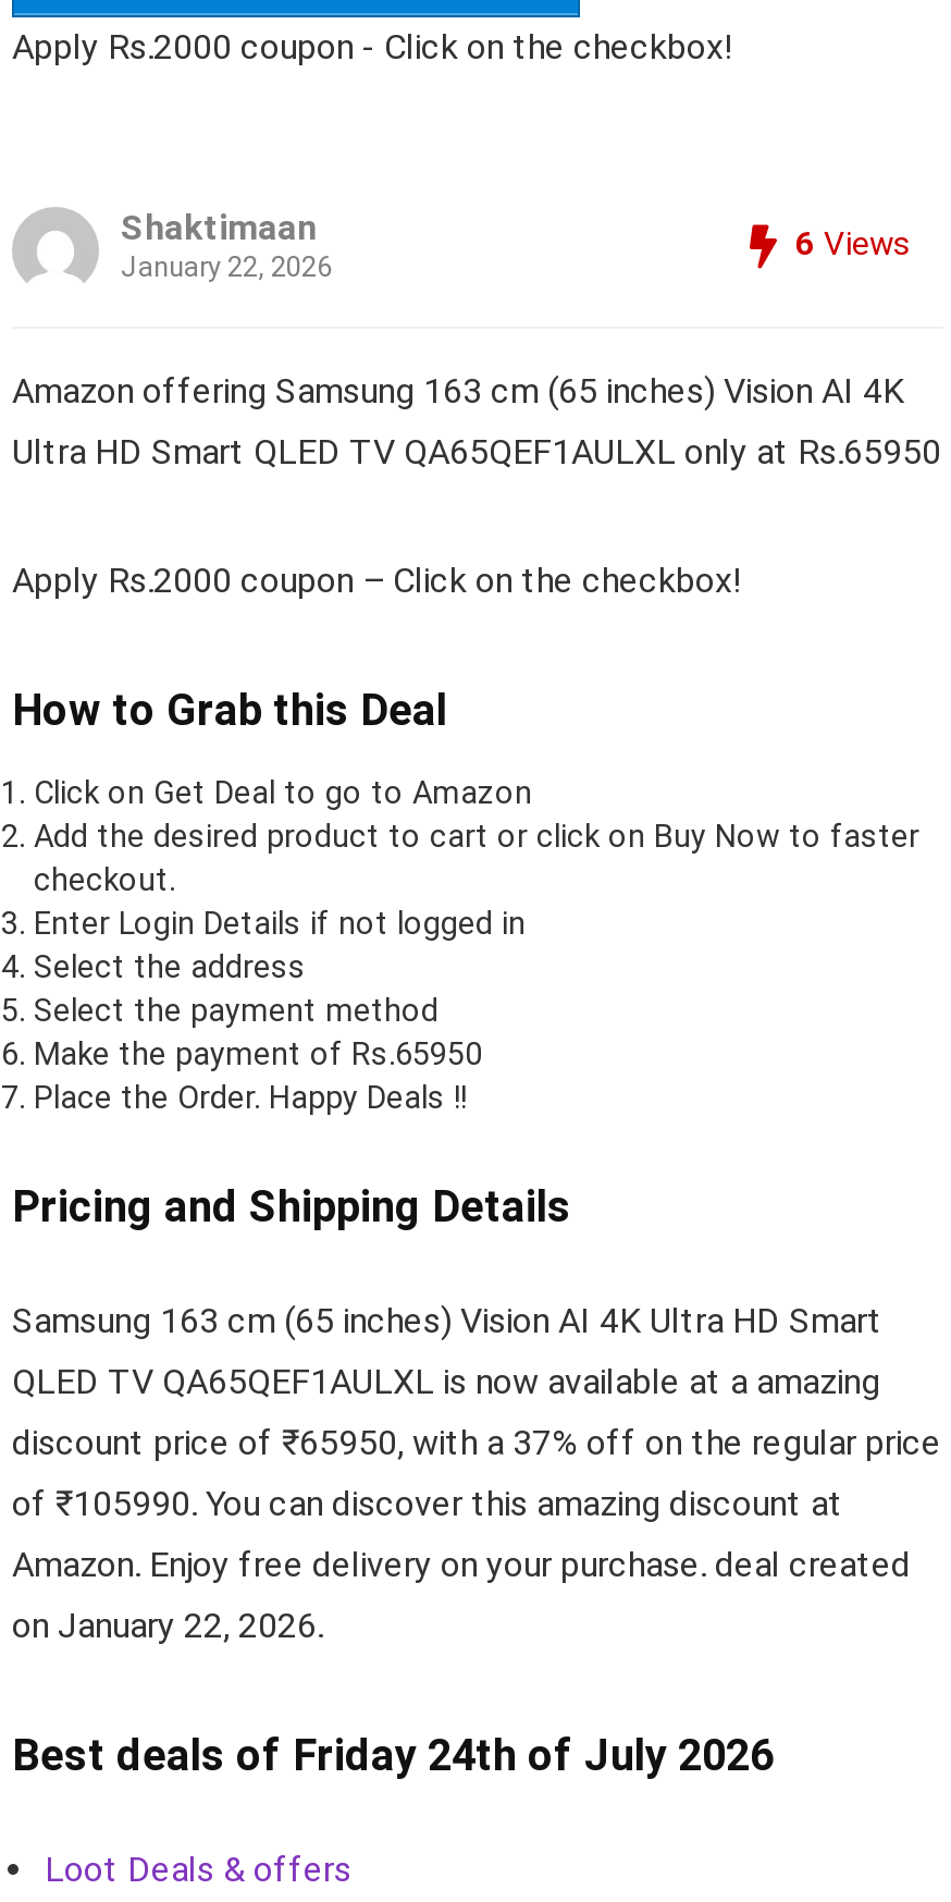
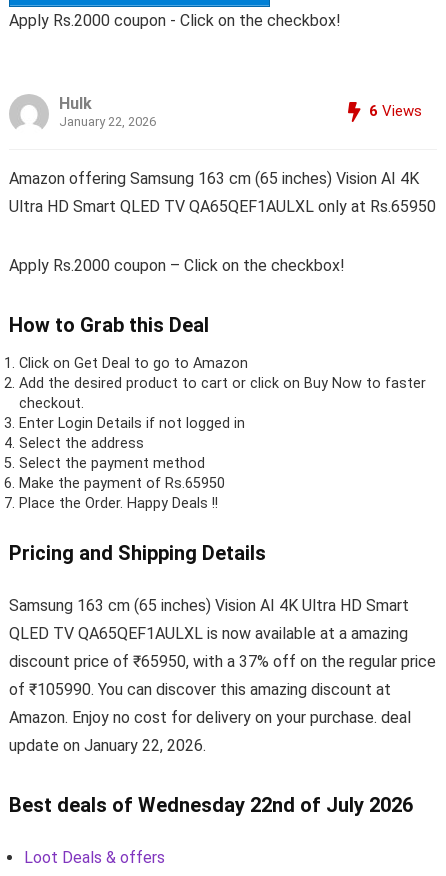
[121,206,317,248] Shaktimaan -> [59,94,92,113] Hulk
[12,1543,911,1585] Amazon. Enjoy free delivery on your purchase. deal created -> [9,708,411,727] Amazon. Enjoy no cost for delivery on your purchase. deal
[12,1604,323,1646] on January 22, 2026. -> [9,736,206,755] update on January 22, 2026.
[12,1728,774,1781] Best deals of Friday 24th of July 2026 -> [9,793,413,817] Best deals of Wednesday 22nd of July 2026

